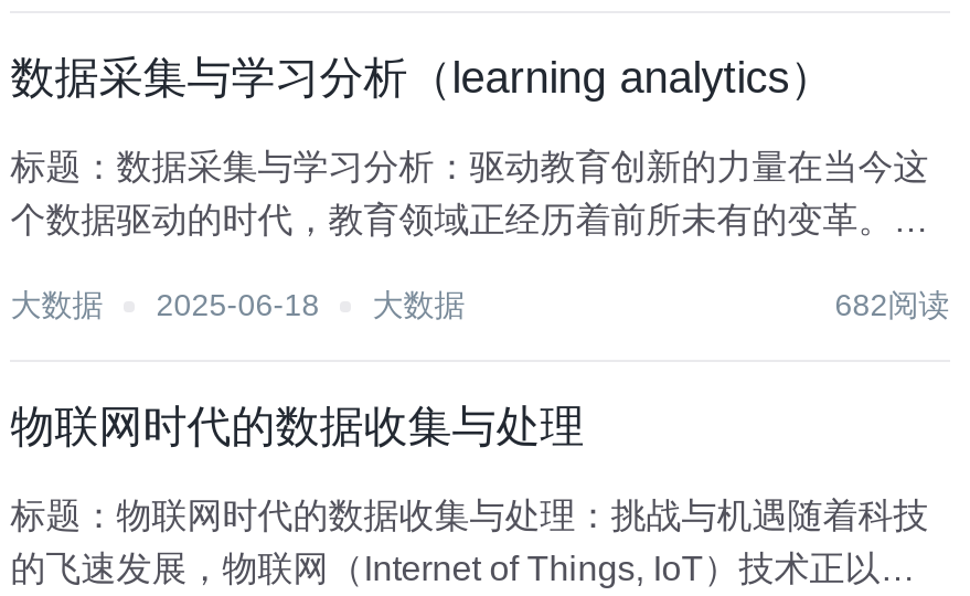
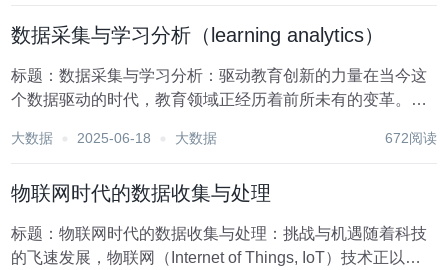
[835,287,950,322] 682阅读 -> [385,130,437,146] 672阅读

